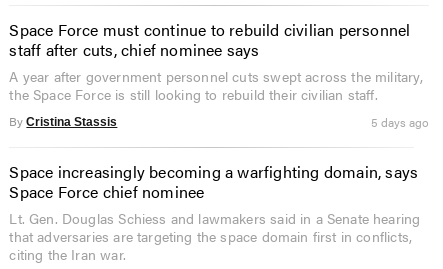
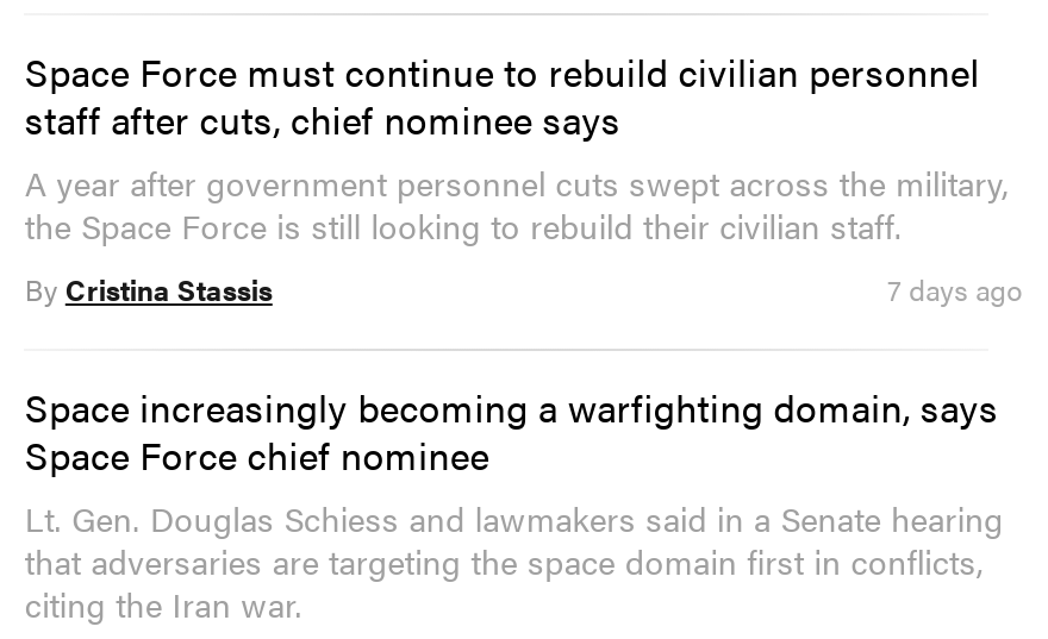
[371,113,429,131] 5 days ago -> [887,269,1023,312] 7 days ago

